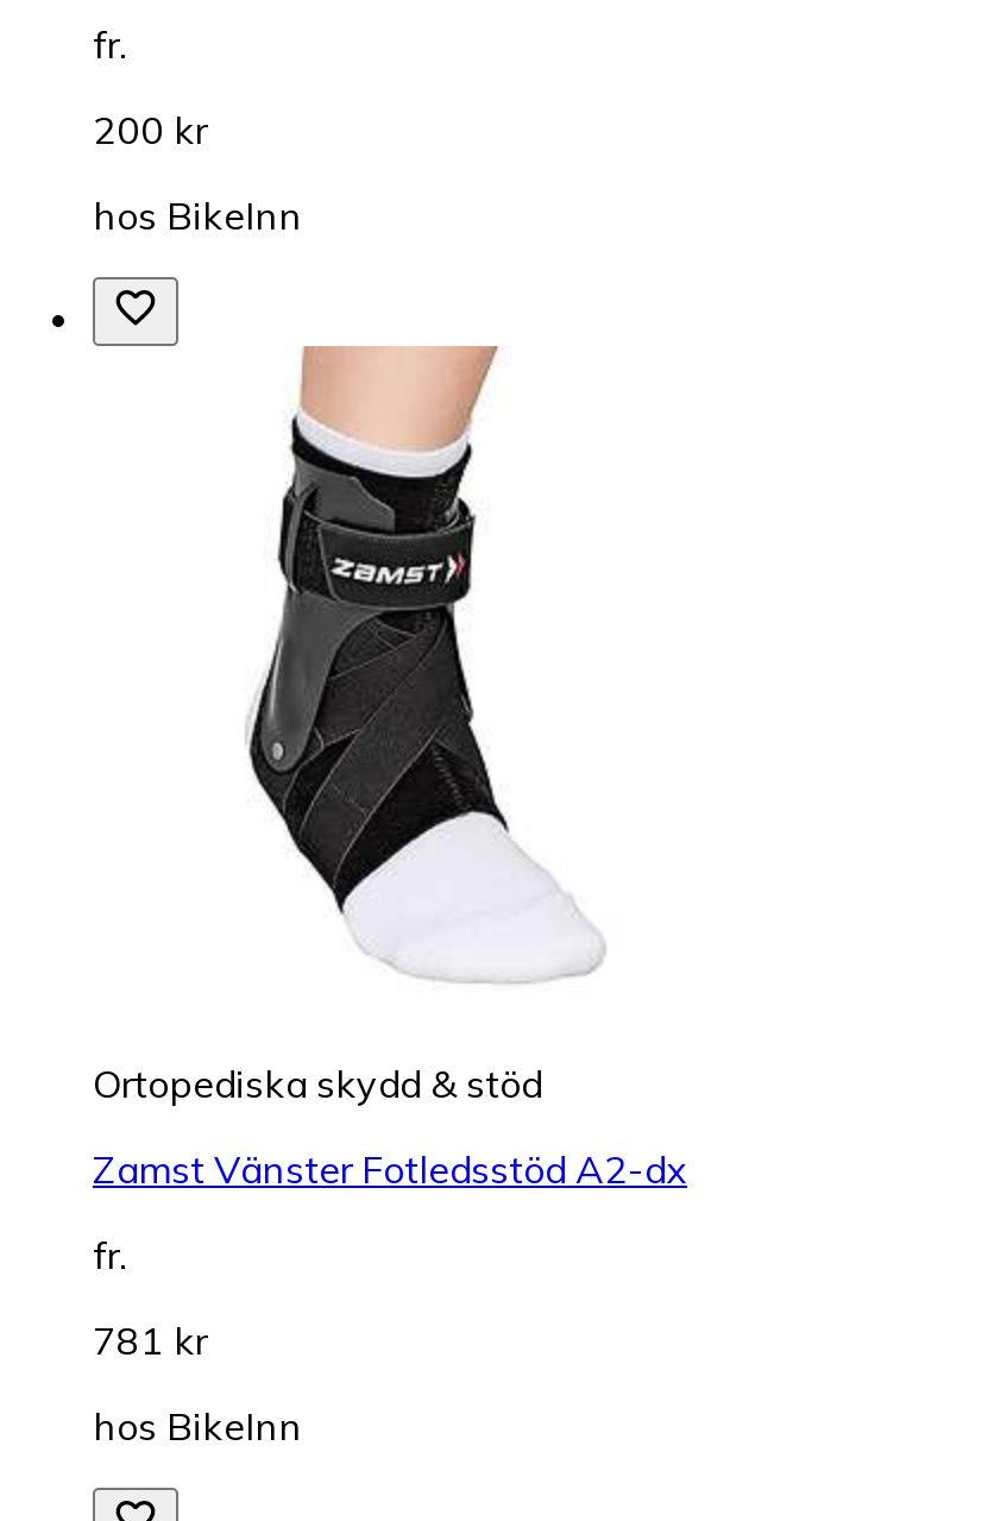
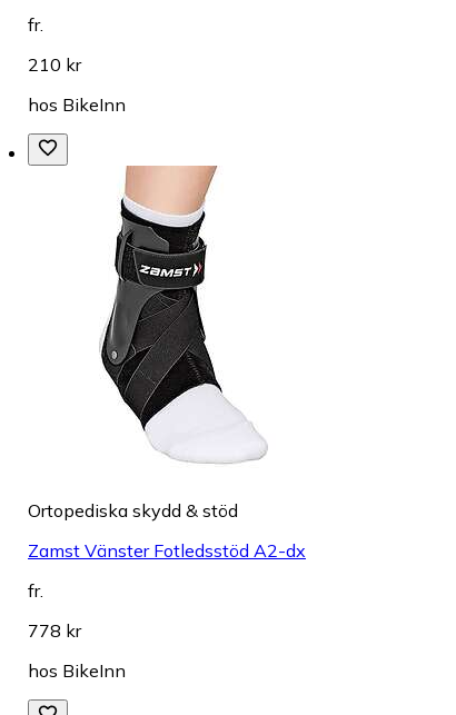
[93,105,207,153] 200 kr -> [28,53,81,75] 210 kr
[93,1316,207,1364] 781 kr -> [28,619,81,641] 778 kr

